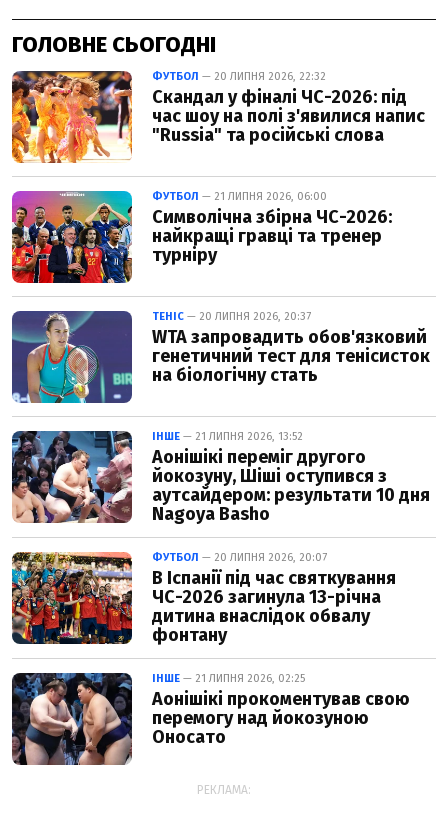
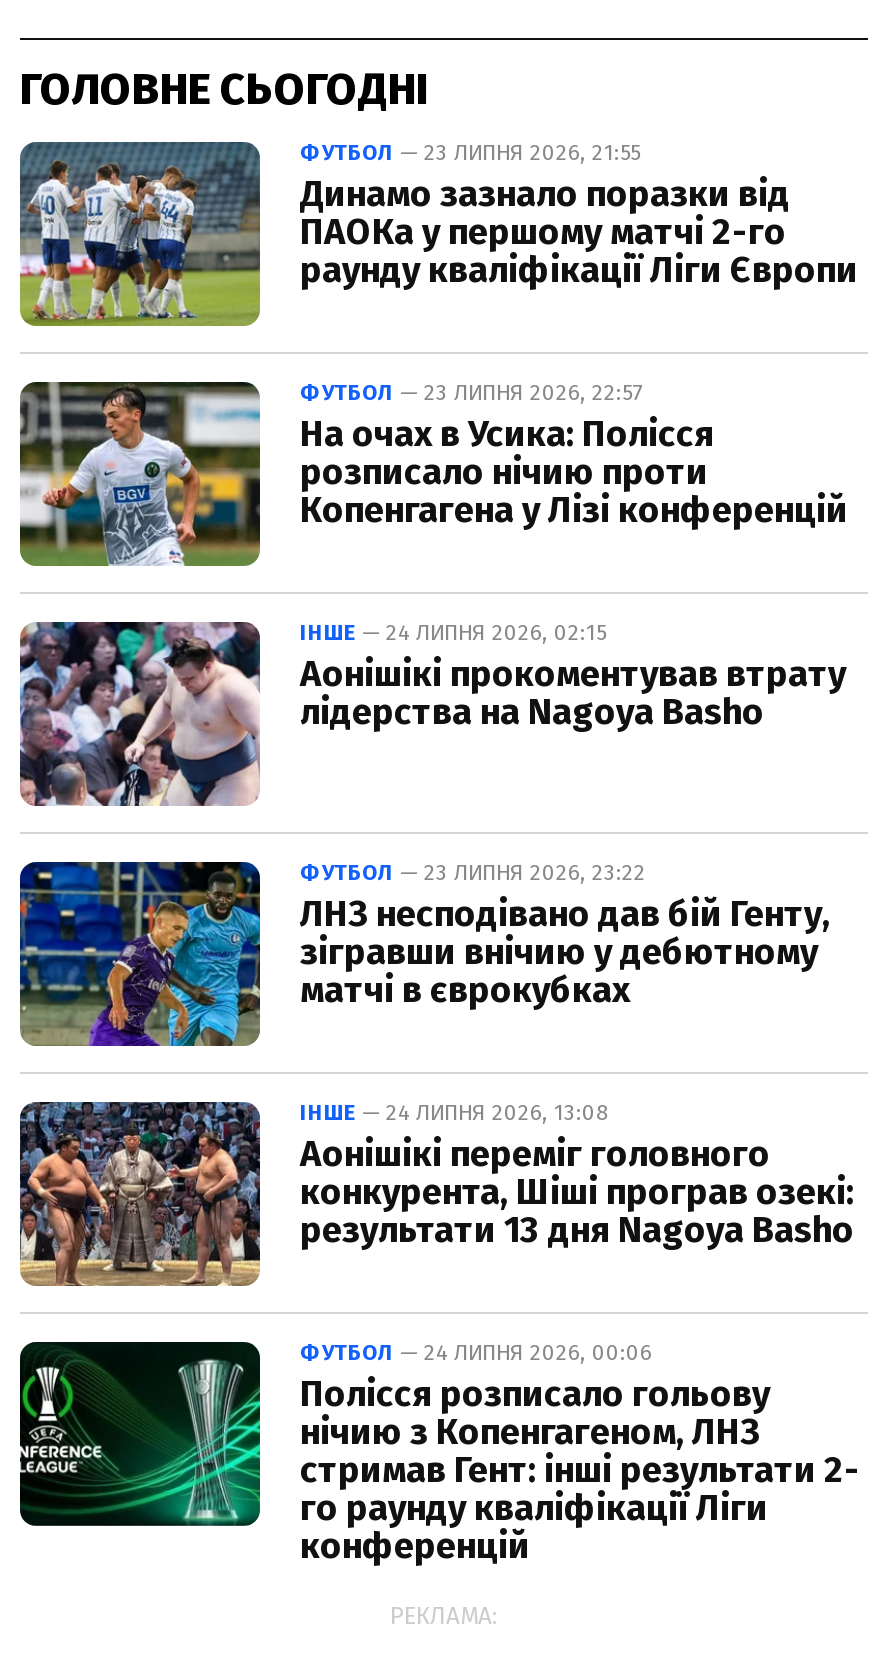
[11,70,425,163] [image] | ФУТБОЛ — 20 ЛИПНЯ 2026, 22:32 | Скандал у фіналі ЧС-2026: під | час шоу на полі з'явилися напис | "Russia" та російські слова -> [18,140,858,328] [image] | ФУТБОЛ — 23 ЛИПНЯ 2026, 21:55 | Динамо зазнало поразки від | ПАОКа у першому матчі 2-го | раунду кваліфікації Ліги Європи
[11,190,392,284] [image] | ФУТБОЛ — 21 ЛИПНЯ 2026, 06:00 | Символічна збірна ЧС-2026: | найкращі гравці та тренер | турніру -> [18,380,848,568] [image] | ФУТБОЛ — 23 ЛИПНЯ 2026, 22:57 | На очах в Усика: Полісся | розписало нічию проти | Копенгагена у Лізі конференцій
[11,310,430,404] [image] | ТЕНІС — 20 ЛИПНЯ 2026, 20:37 | WTA запровадить обов'язковий | генетичний тест для тенісисток | на біологічну стать -> [20,620,846,808] [image] | ІНШЕ — 24 ЛИПНЯ 2026, 02:15 | Аонішікі прокоментував втрату | лідерства на Nagoya Basho
[11,430,430,525] [image] | ІНШЕ — 21 ЛИПНЯ 2026, 13:52 | Аонішікі переміг другого | йокозуну, Шіші оступився з | аутсайдером: результати 10 дня | Nagoya Basho -> [18,860,830,1048] [image] | ФУТБОЛ — 23 ЛИПНЯ 2026, 23:22 | ЛНЗ несподівано дав бій Генту, | зігравши внічию у дебютному | матчі в єврокубках
[11,551,396,646] [image] | ФУТБОЛ — 20 ЛИПНЯ 2026, 20:07 | В Іспанії під час святкування | ЧС-2026 загинула 13-річна | дитина внаслідок обвалу | фонтану -> [18,1100,854,1288] [image] | ІНШЕ — 24 ЛИПНЯ 2026, 13:08 | Аонішікі переміг головного | конкурента, Шіші програв озекі: | результати 13 дня Nagoya Basho
[11,671,410,766] [image] | ІНШЕ — 21 ЛИПНЯ 2026, 02:25 | Аонішікі прокоментував свою | перемогу над йокозуною | Оносато -> [18,1340,860,1568] [image] | ФУТБОЛ — 24 ЛИПНЯ 2026, 00:06 | Полісся розписало гольову | нічию з Копенгагеном, ЛНЗ | стримав Гент: інші результати 2- | го раунду кваліфікації Ліги | конференцій

